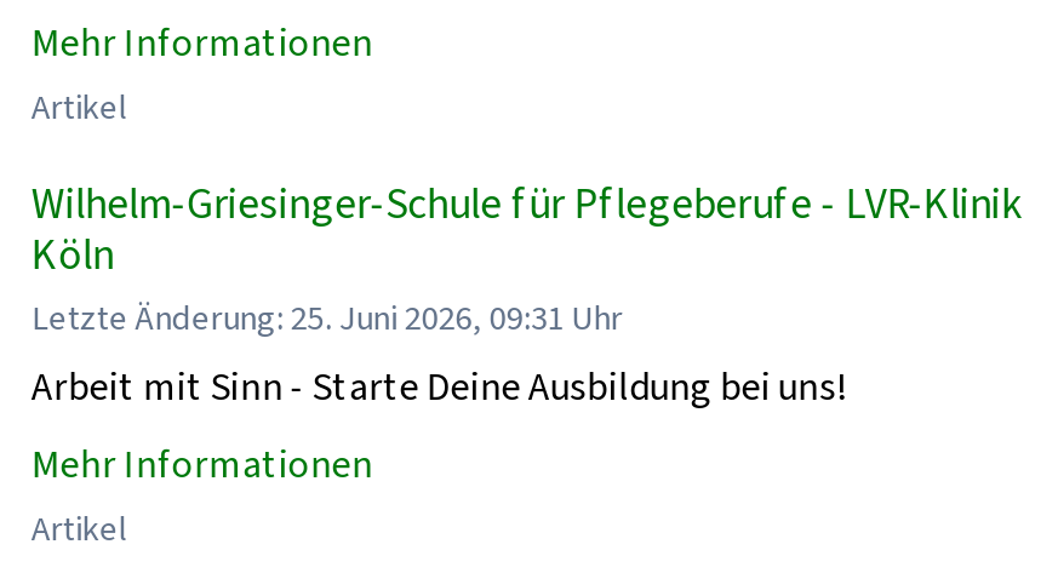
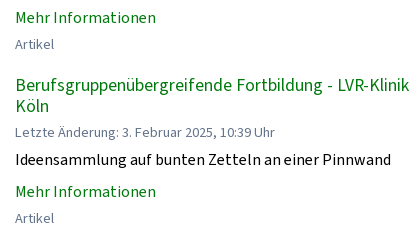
[31,175,1020,233] Wilhelm-Griesinger-Schule für Pflegeberufe - LVR-Klinik -> [15,73,409,97] Berufsgruppenübergreifende Fortbildung - LVR-Klinik
[31,296,846,411] Letzte Änderung: 25. Juni 2026, 09:31 Uhr | Arbeit mit Sinn - Starte Deine Ausbildung bei uns! -> [15,123,391,170] Letzte Änderung: 3. Februar 2025, 10:39 Uhr | Ideensammlung auf bunten Zetteln an einer Pinnwand

